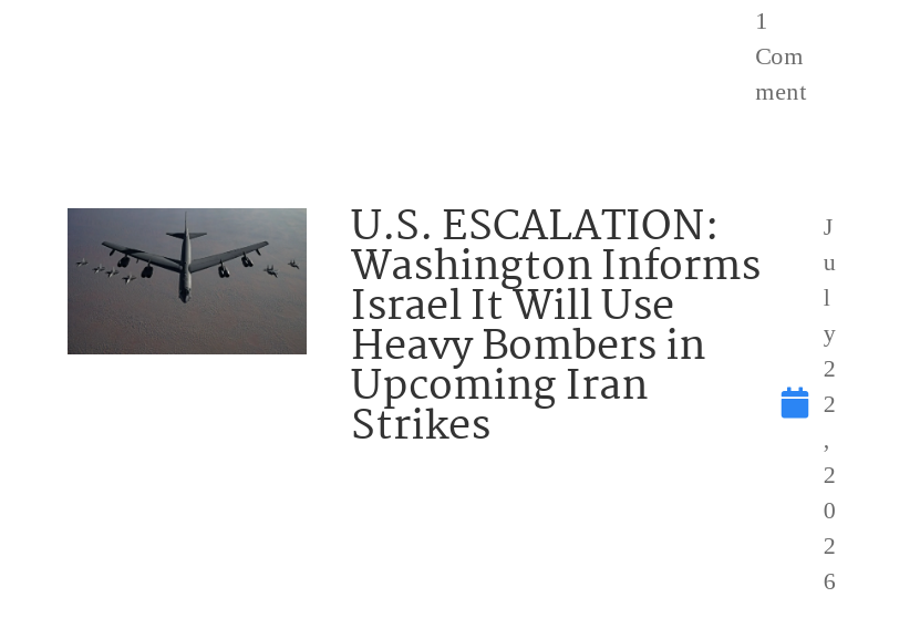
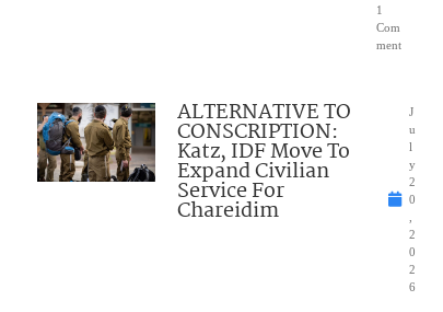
[65,194,761,460] [image] | U.S. ESCALATION: | Washington Informs | Israel It Will Use | Heavy Bombers in | Upcoming Iran | Strikes -> [36,96,351,227] [image] | ALTERNATIVE TO | CONSCRIPTION: | Katz, IDF Move To | Expand Civilian | Service For | Chareidim
[823,389,837,416] 2 -> [409,192,416,205] 0

